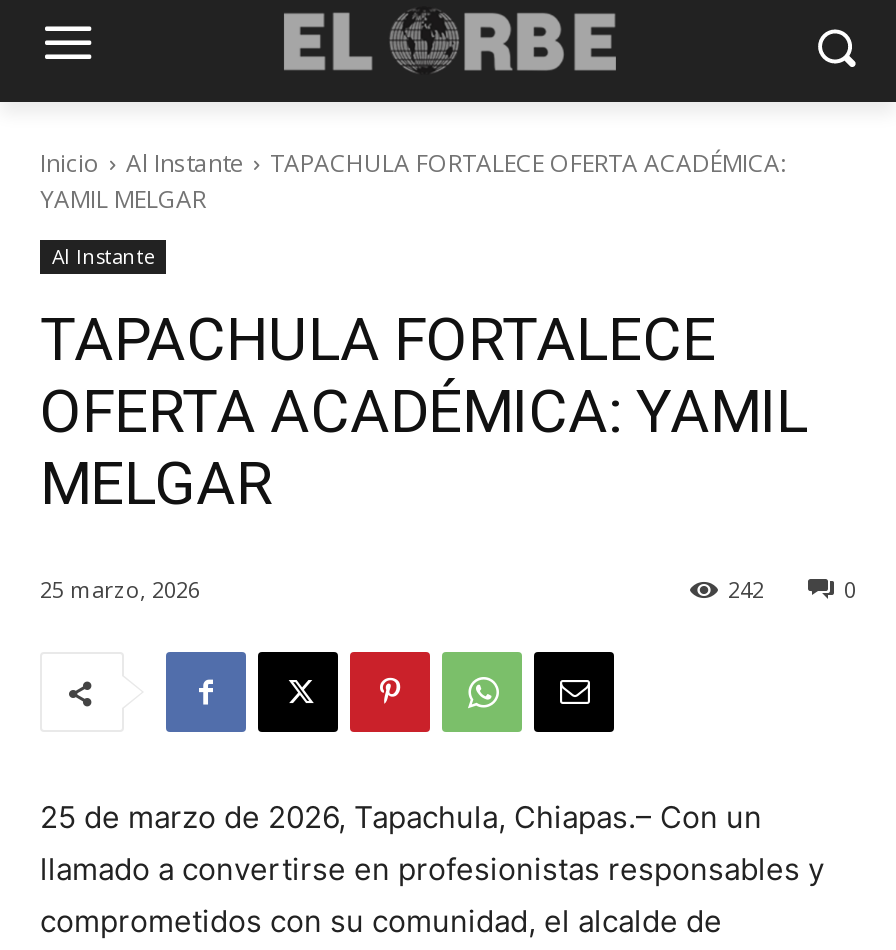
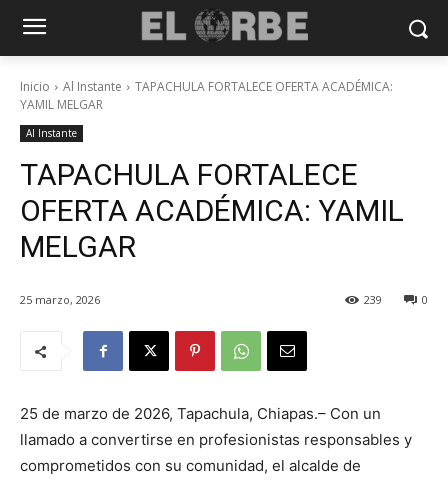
[728,574,764,604] 242 -> [364,292,382,307] 239

